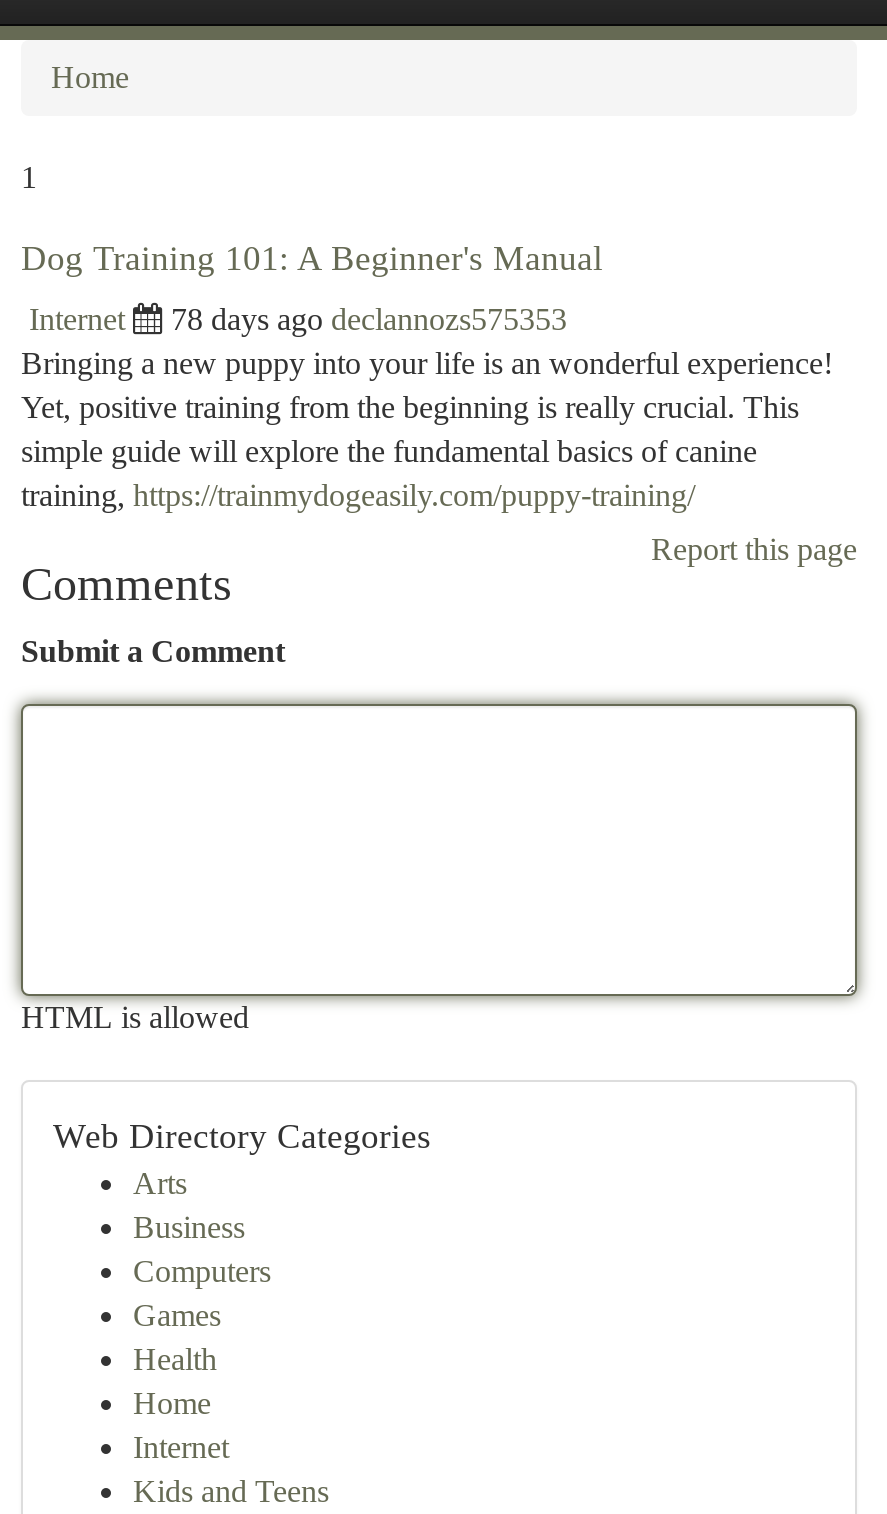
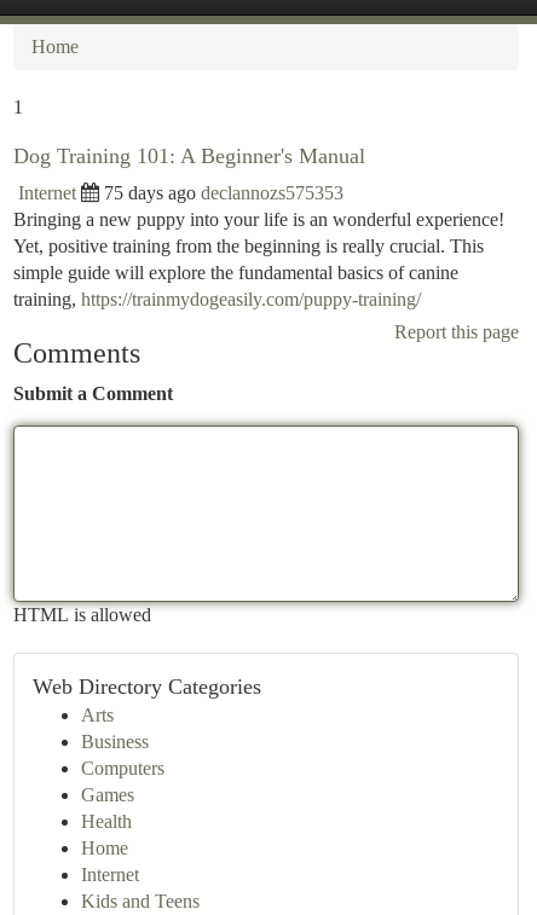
[171,302,567,336] 78 days ago declannozs575353 -> [104,183,343,203] 75 days ago declannozs575353

